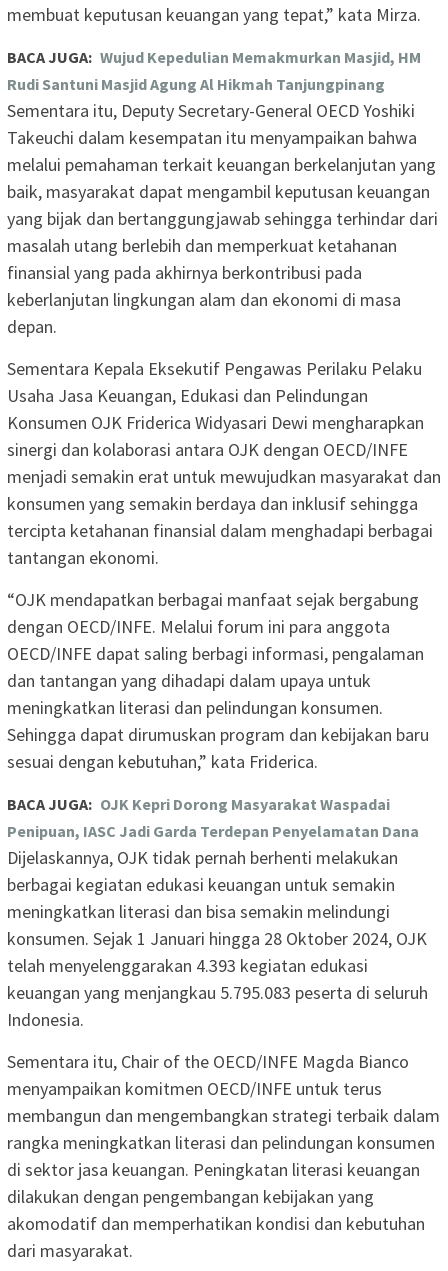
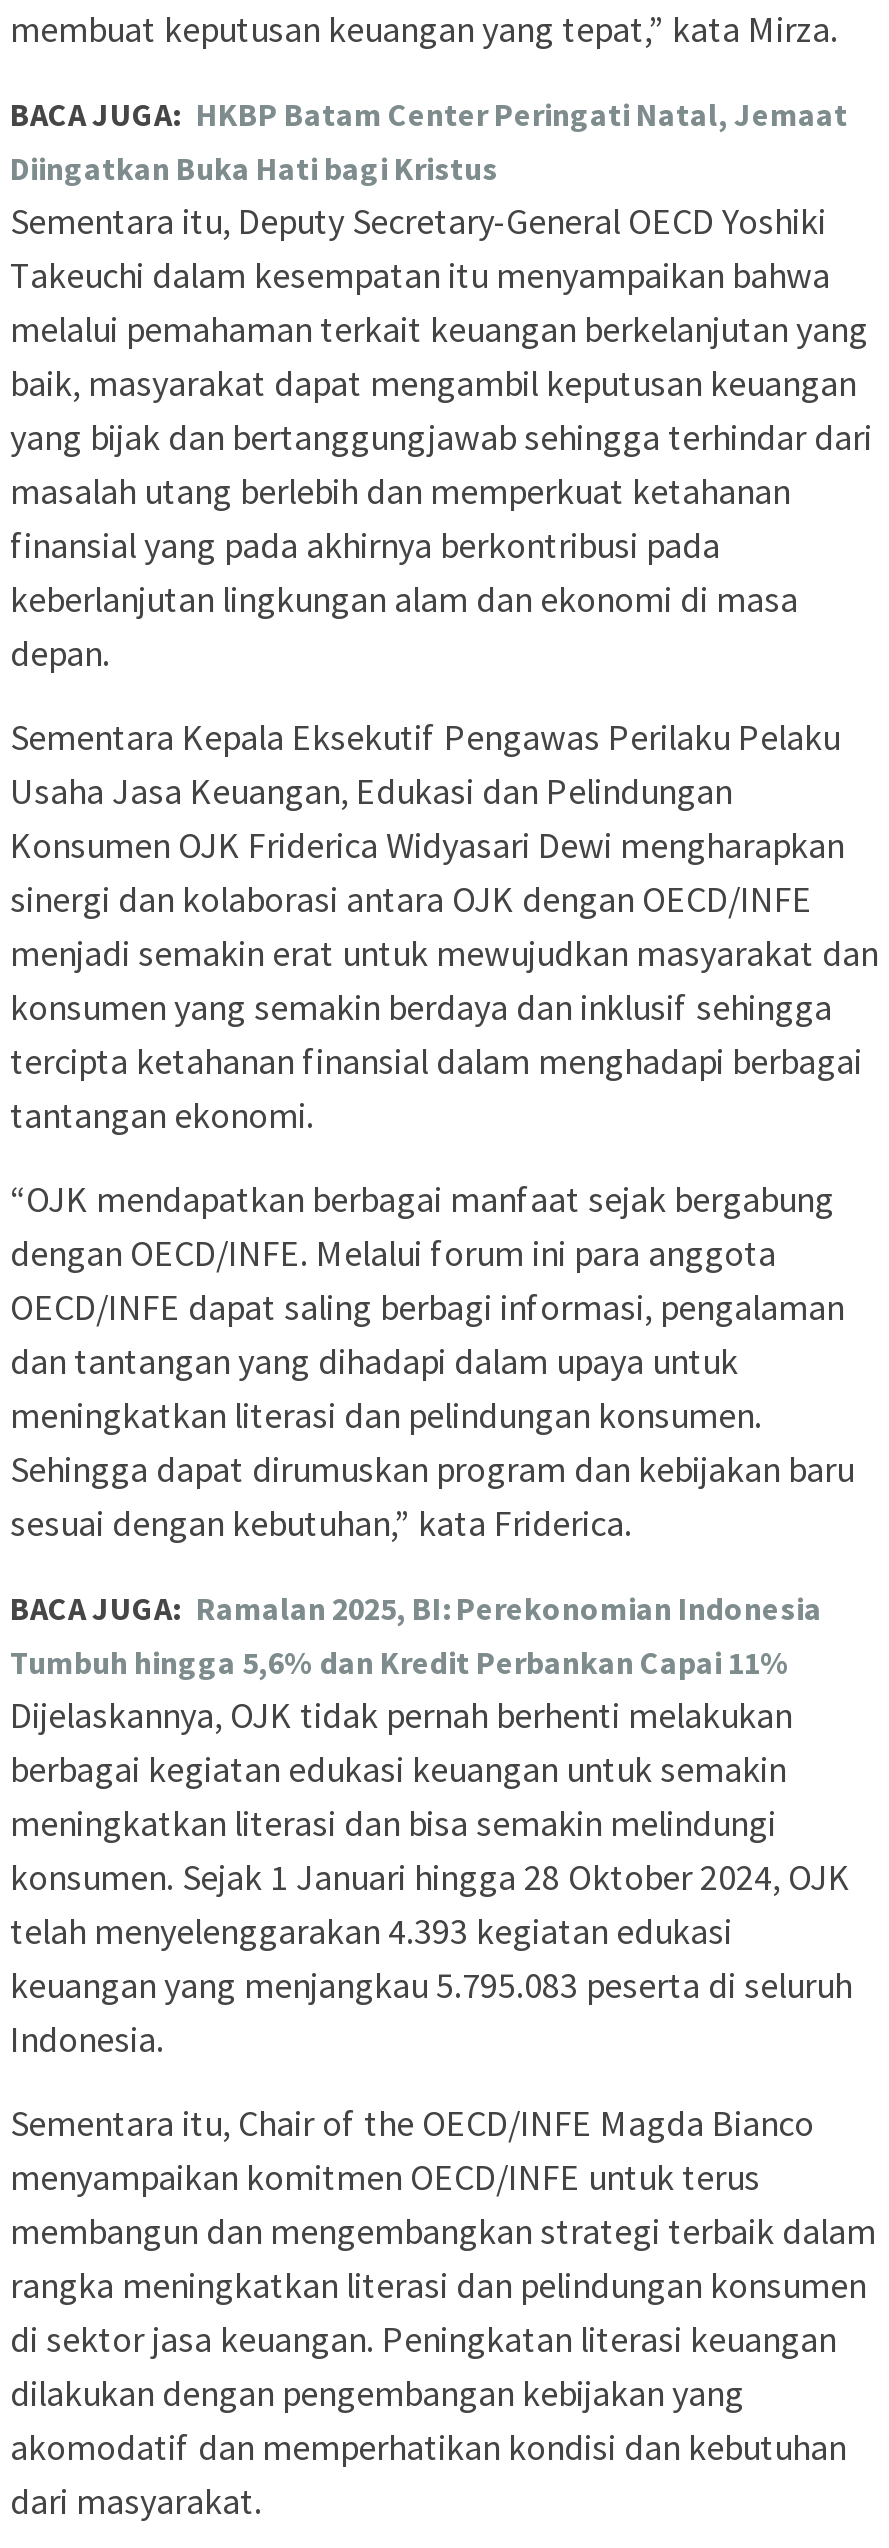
[7,47,421,94] BACA JUGA: Wujud Kepedulian Memakmurkan Masjid, HM | Rudi Santuni Masjid Agung Al Hikmah Tanjungpinang -> [10,94,848,188] BACA JUGA: HKBP Batam Center Peringati Natal, Jemaat | Diingatkan Buka Hati bagi Kristus
[7,794,419,841] BACA JUGA: OJK Kepri Dorong Masyarakat Waspadai | Penipuan, IASC Jadi Garda Terdepan Penyelamatan Dana -> [10,1588,822,1682] BACA JUGA: Ramalan 2025, BI: Perekonomian Indonesia | Tumbuh hingga 5,6% dan Kredit Perbankan Capai 11%

